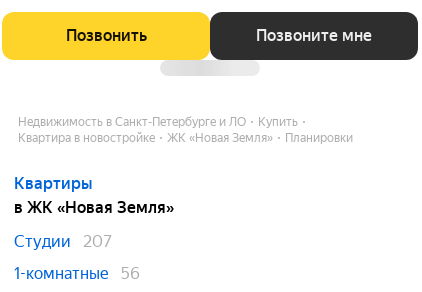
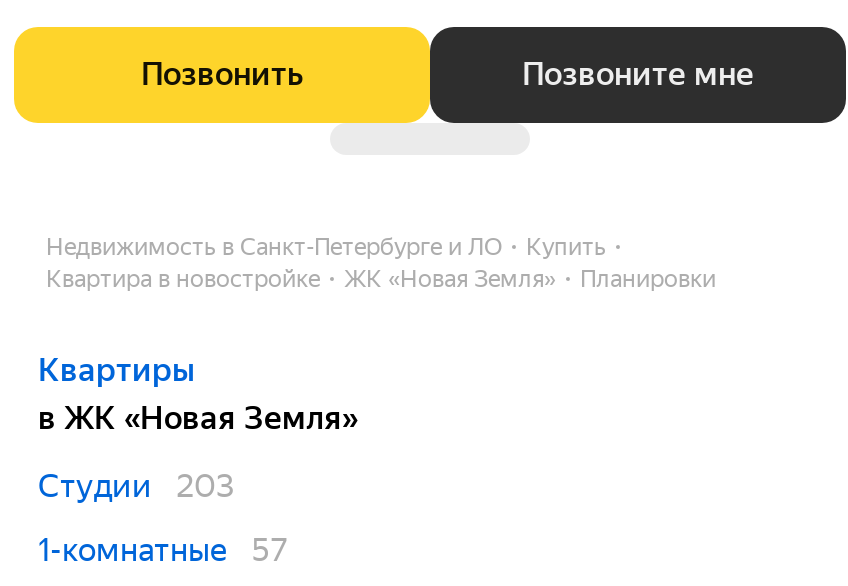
[14,232,112,251] Студии 207 -> [38,467,234,505] Студии 203
[14,264,140,283] 1-комнатные 56 -> [38,531,288,569] 1-комнатные 57

